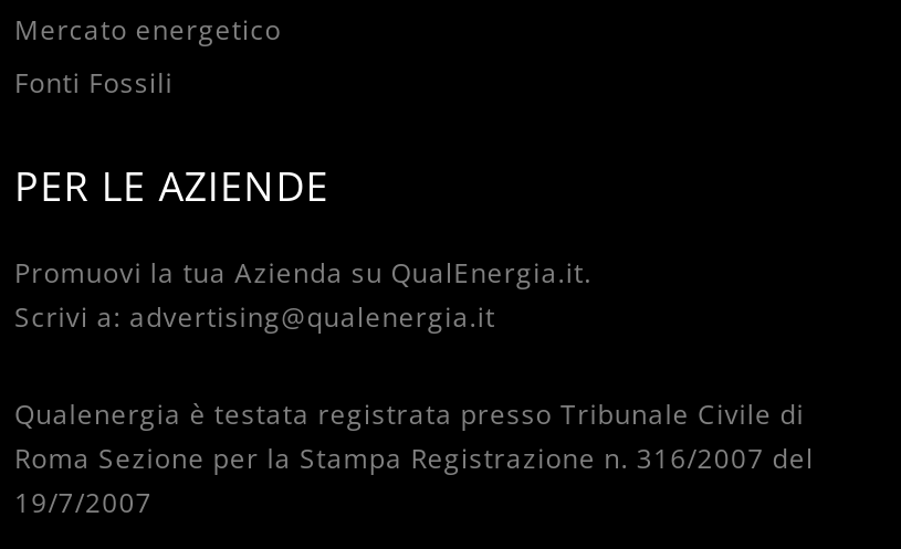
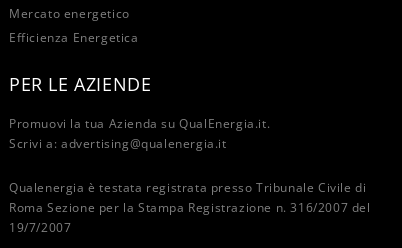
[14,63,173,101] Fonti Fossili -> [9,29,139,46] Efficienza Energetica

